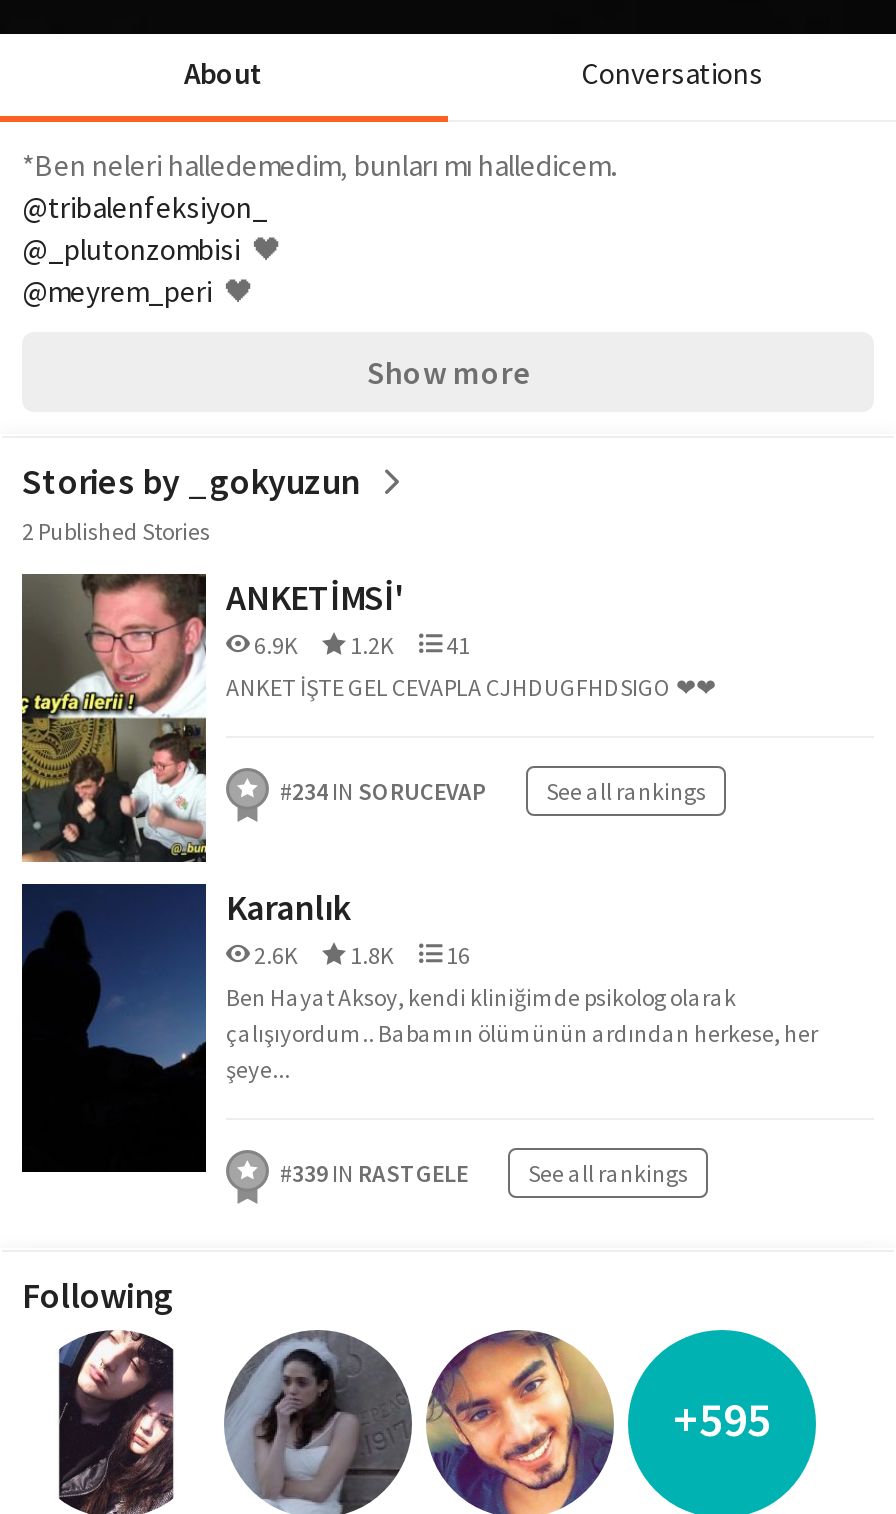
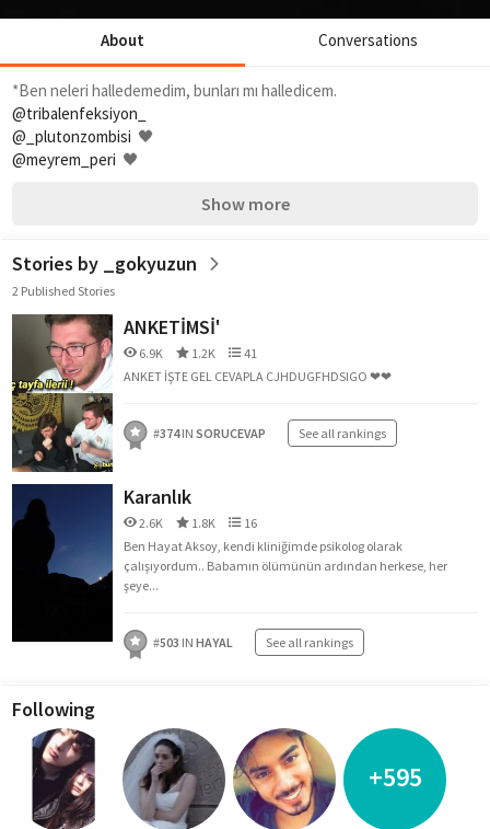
[280,776,706,806] #234 IN SORUCEVAP See all rankings -> [153,425,386,441] #374 IN SORUCEVAP See all rankings
[280,1158,688,1188] #339 IN RASTGELE See all rankings -> [153,634,353,650] #503 IN HAYAL See all rankings

